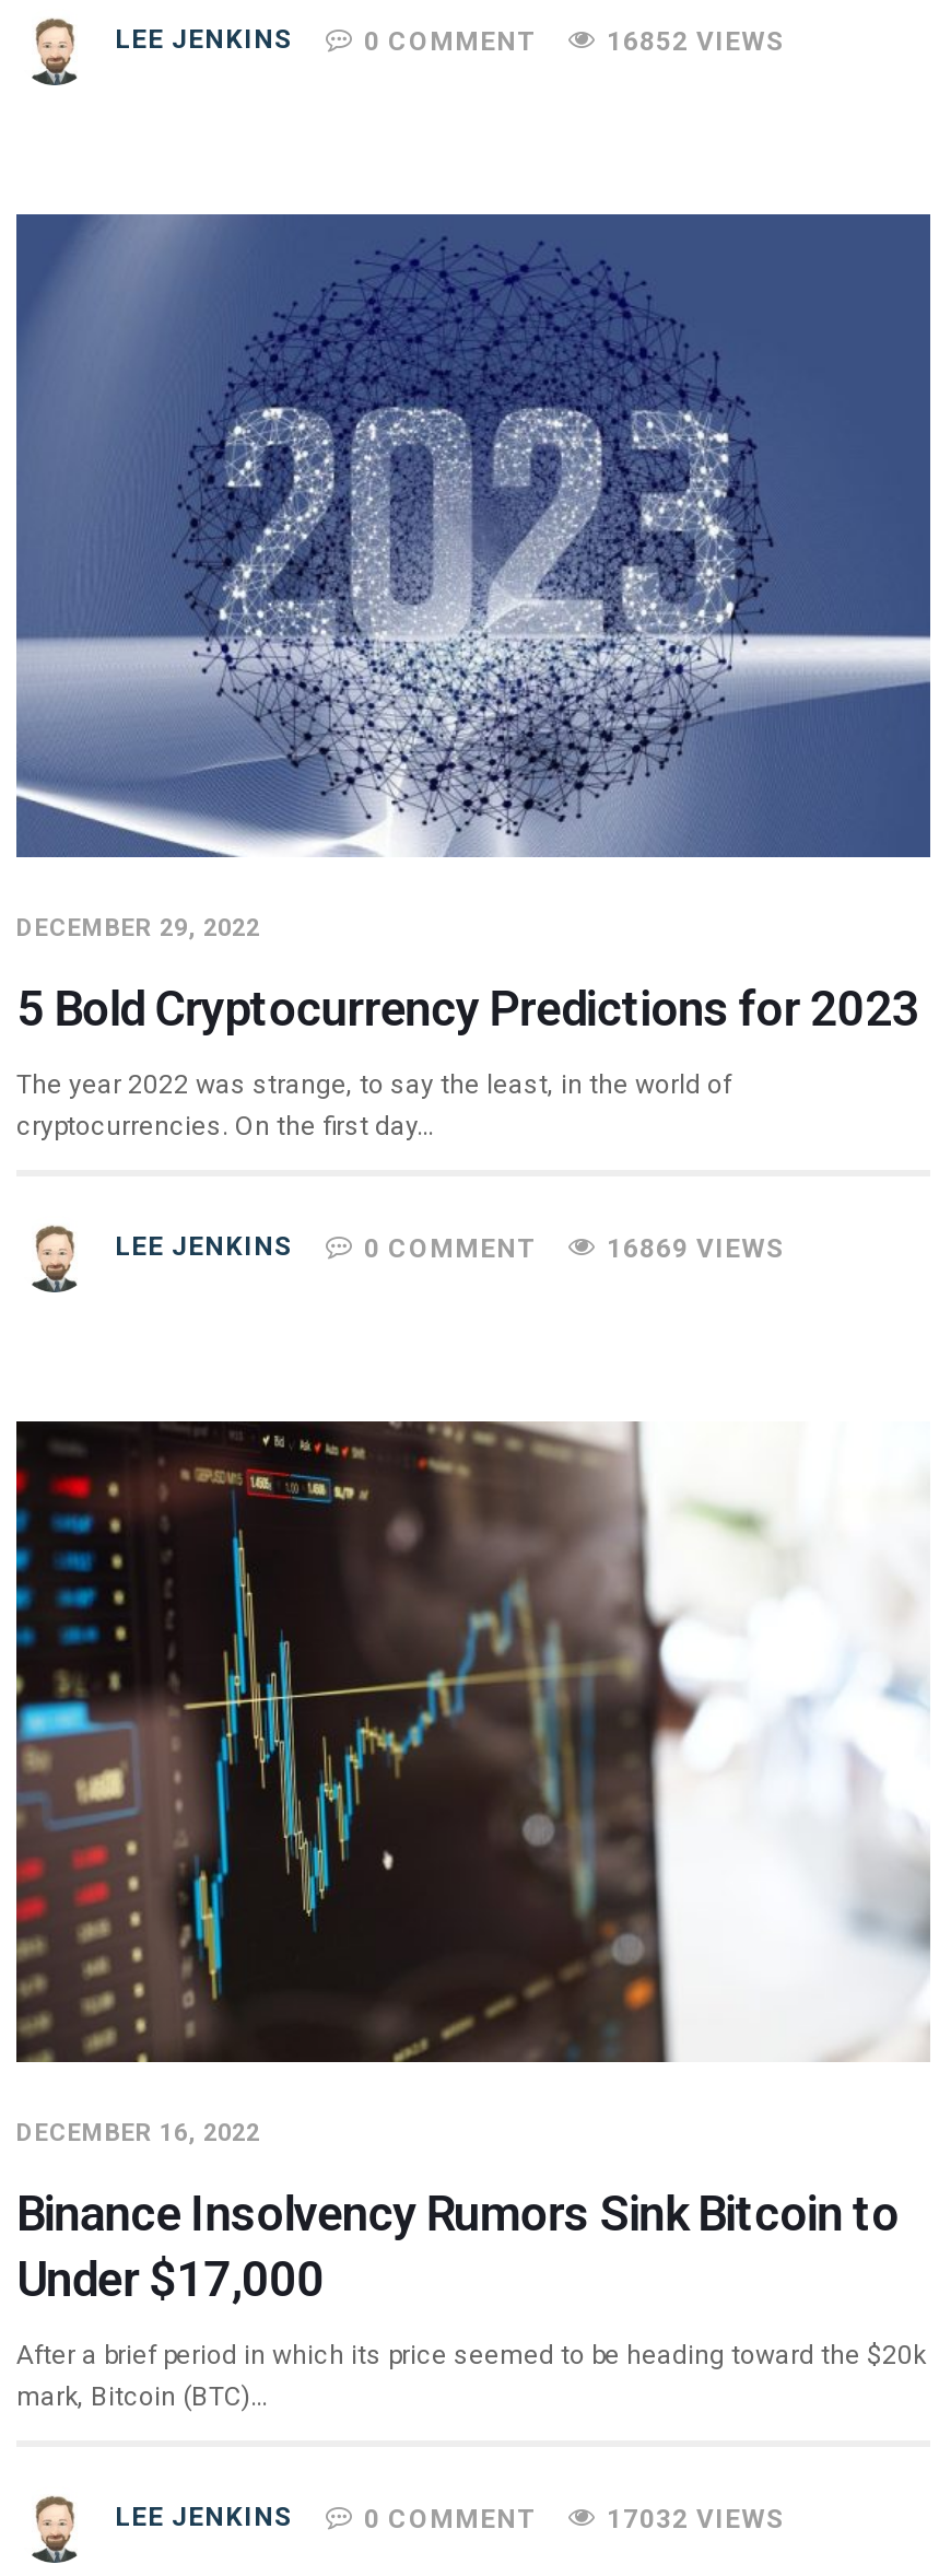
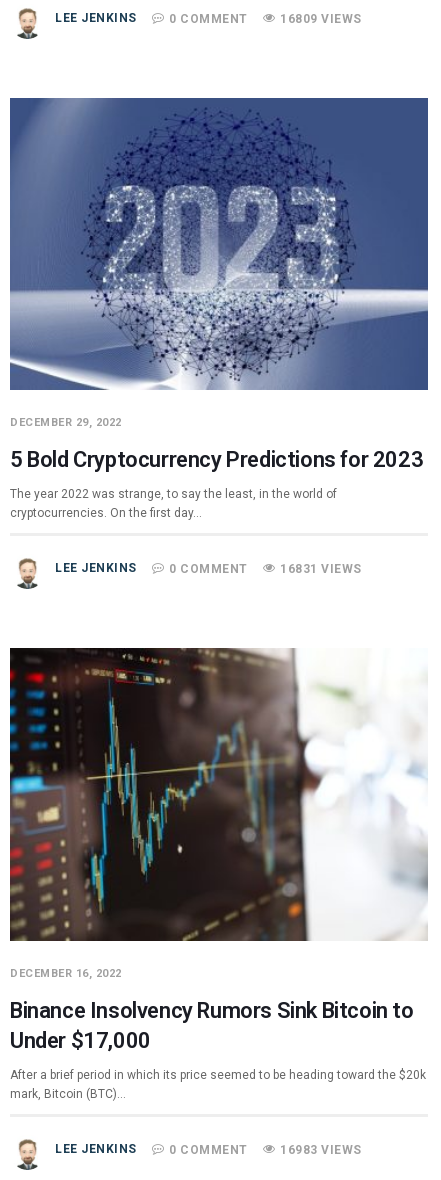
[607,26,785,57] 16852 VIEWS -> [280,12,361,26] 16809 VIEWS
[607,1232,785,1263] 16869 VIEWS -> [280,562,361,576] 16831 VIEWS
[607,2503,785,2534] 17032 VIEWS -> [280,1143,361,1157] 16983 VIEWS

